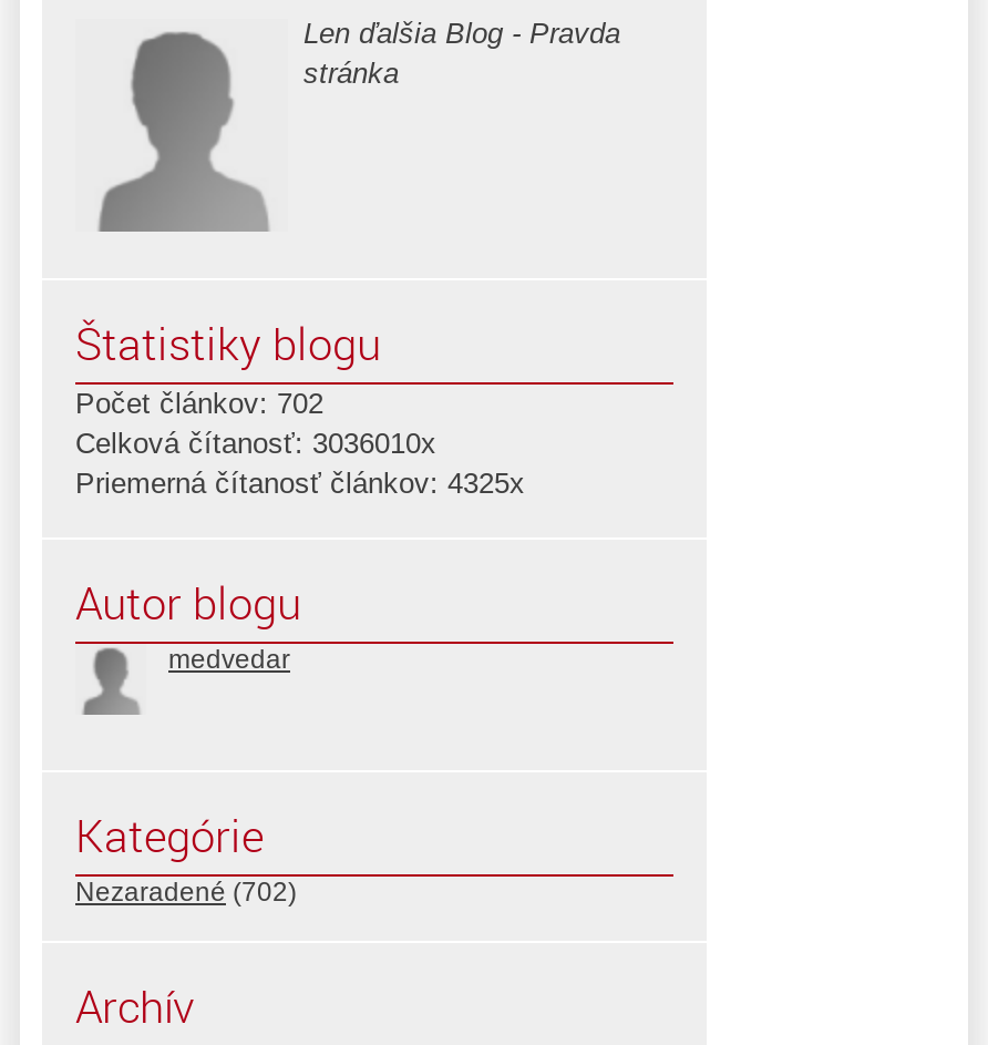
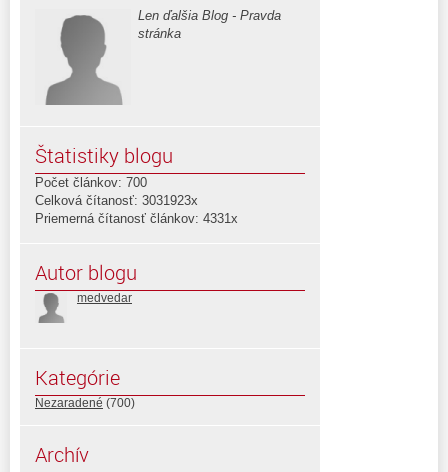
[75,387,323,421] Počet článkov: 702 -> [35,175,147,190] Počet článkov: 700
[75,427,436,461] Celková čítanosť: 3036010x -> [35,193,198,208] Celková čítanosť: 3031923x
[75,467,525,500] Priemerná čítanosť článkov: 4325x -> [35,211,238,226] Priemerná čítanosť článkov: 4331x
[75,877,297,908] Nezaradené(702) -> [35,396,135,410] Nezaradené(700)

